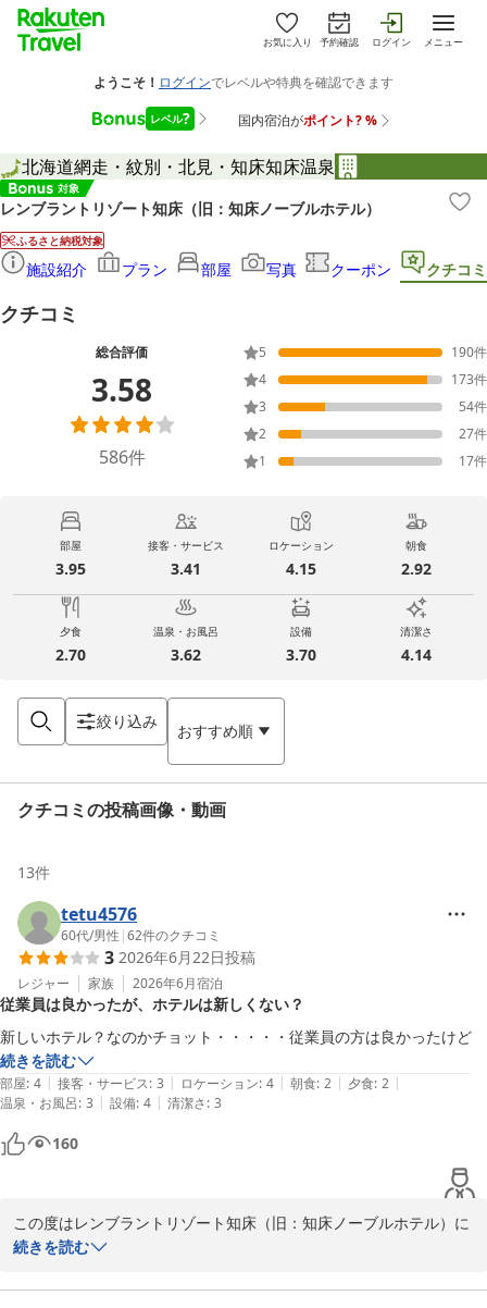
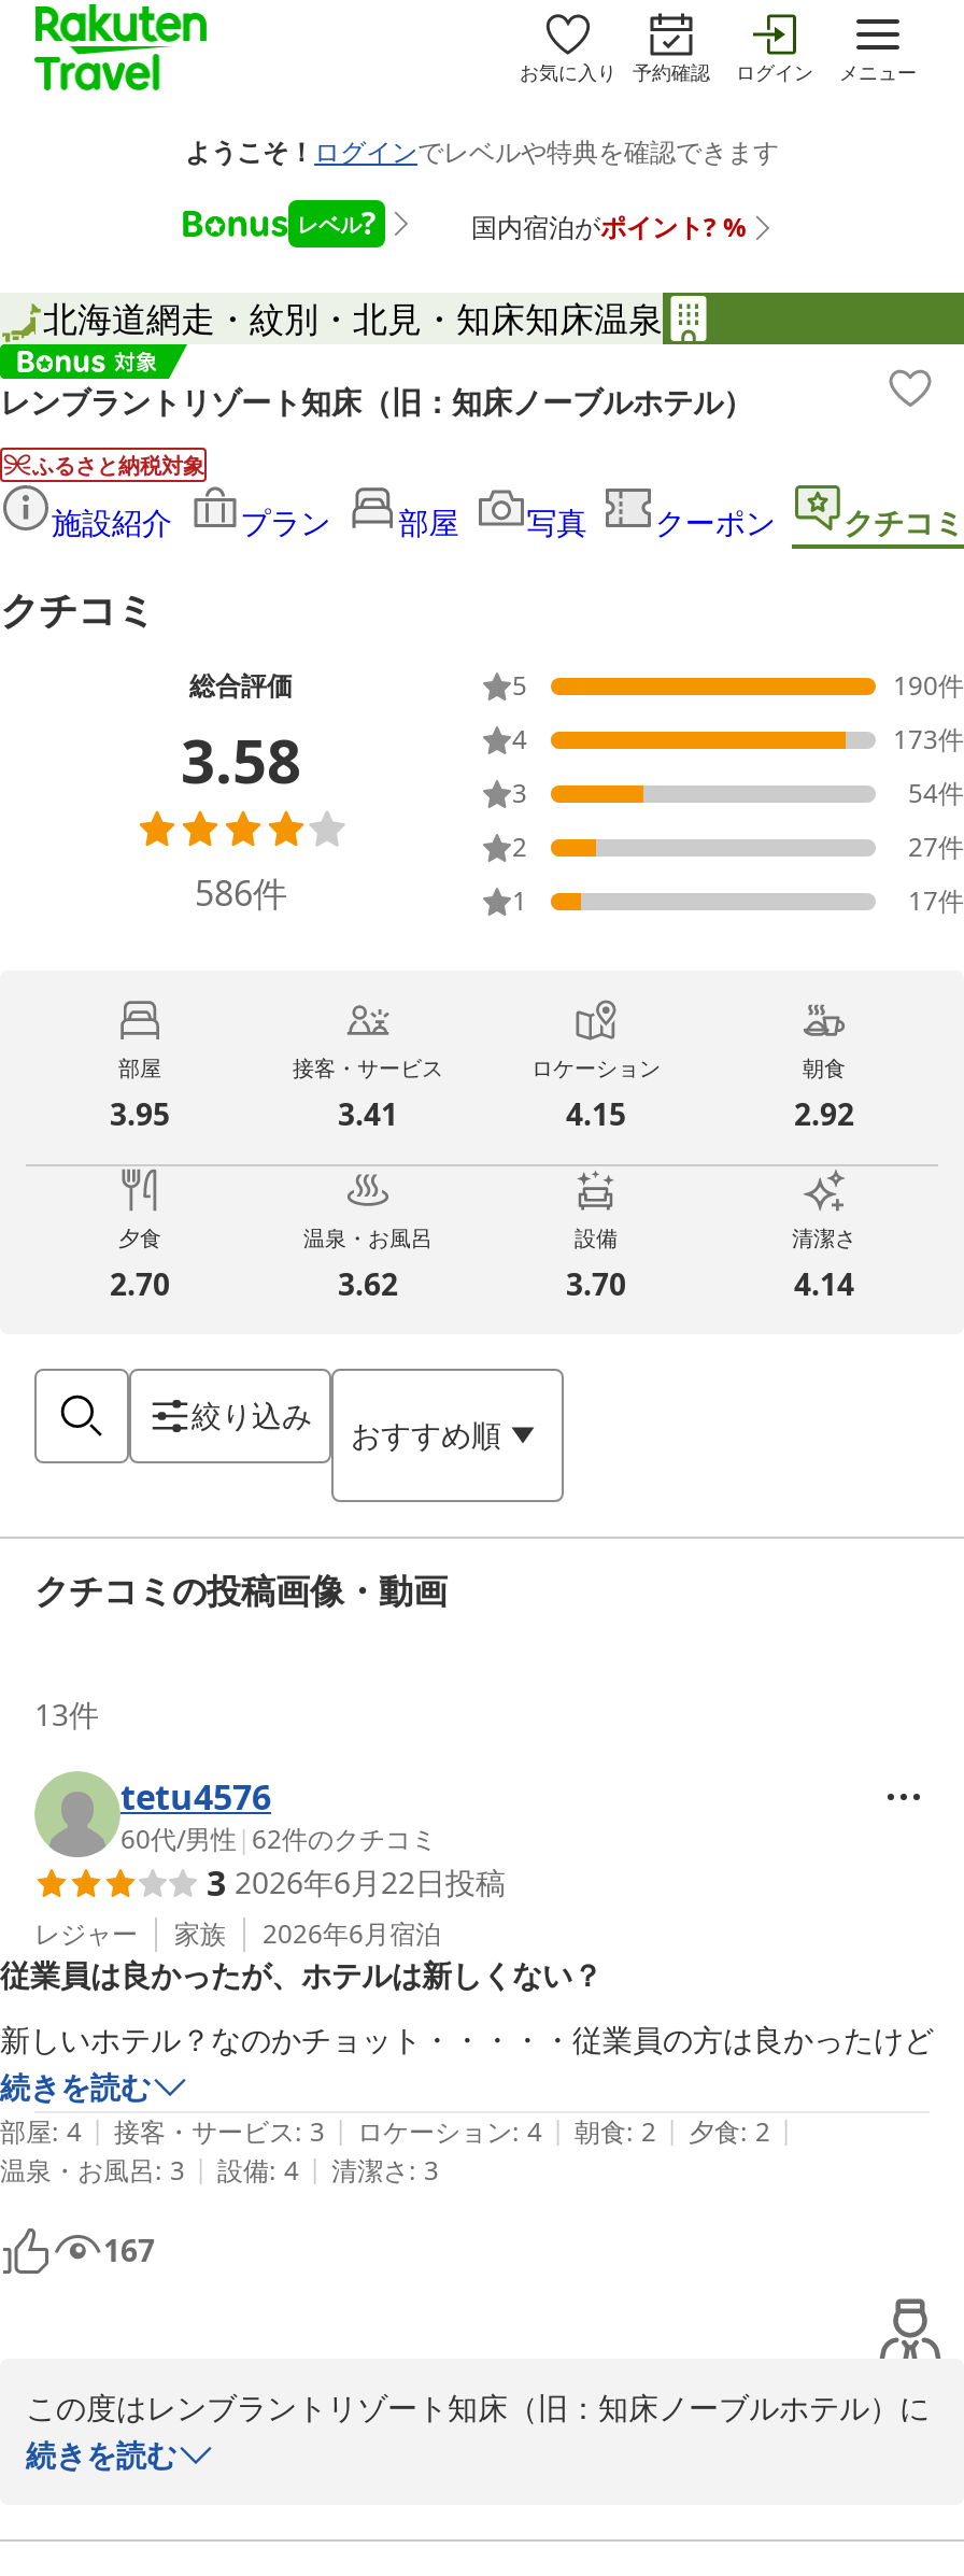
[52,1133,78,1153] 160 -> [103,2230,155,2270] 167

